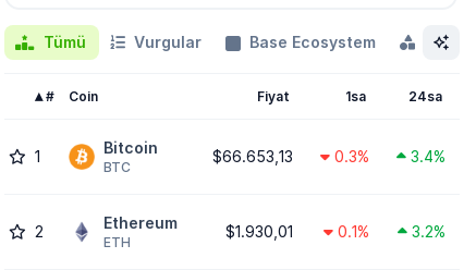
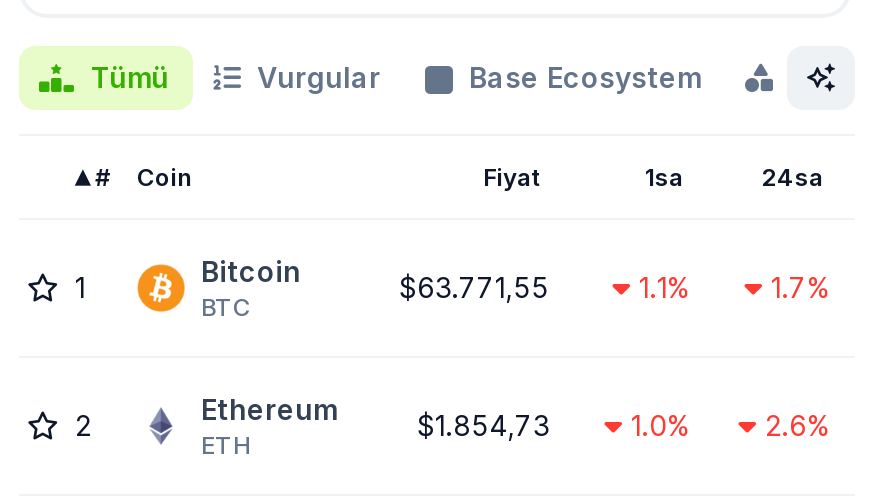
[212,147,293,165] $66.653,13 -> [399,270,549,304] $63.771,55
[334,147,369,165] 0.3% -> [639,270,689,304] 1.1%
[411,147,446,165] 3.4% -> [771,270,829,304] 1.7%
[225,222,293,241] $1.930,01 -> [417,408,549,442] $1.854,73
[338,222,369,241] 0.1% -> [631,408,689,442] 1.0%
[412,222,446,241] 3.2% -> [765,408,829,442] 2.6%

